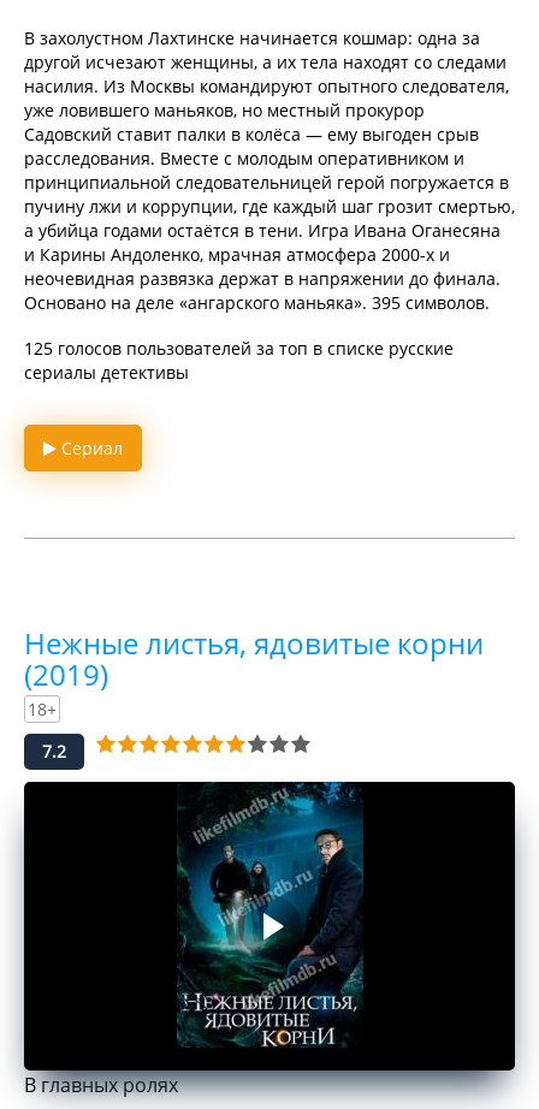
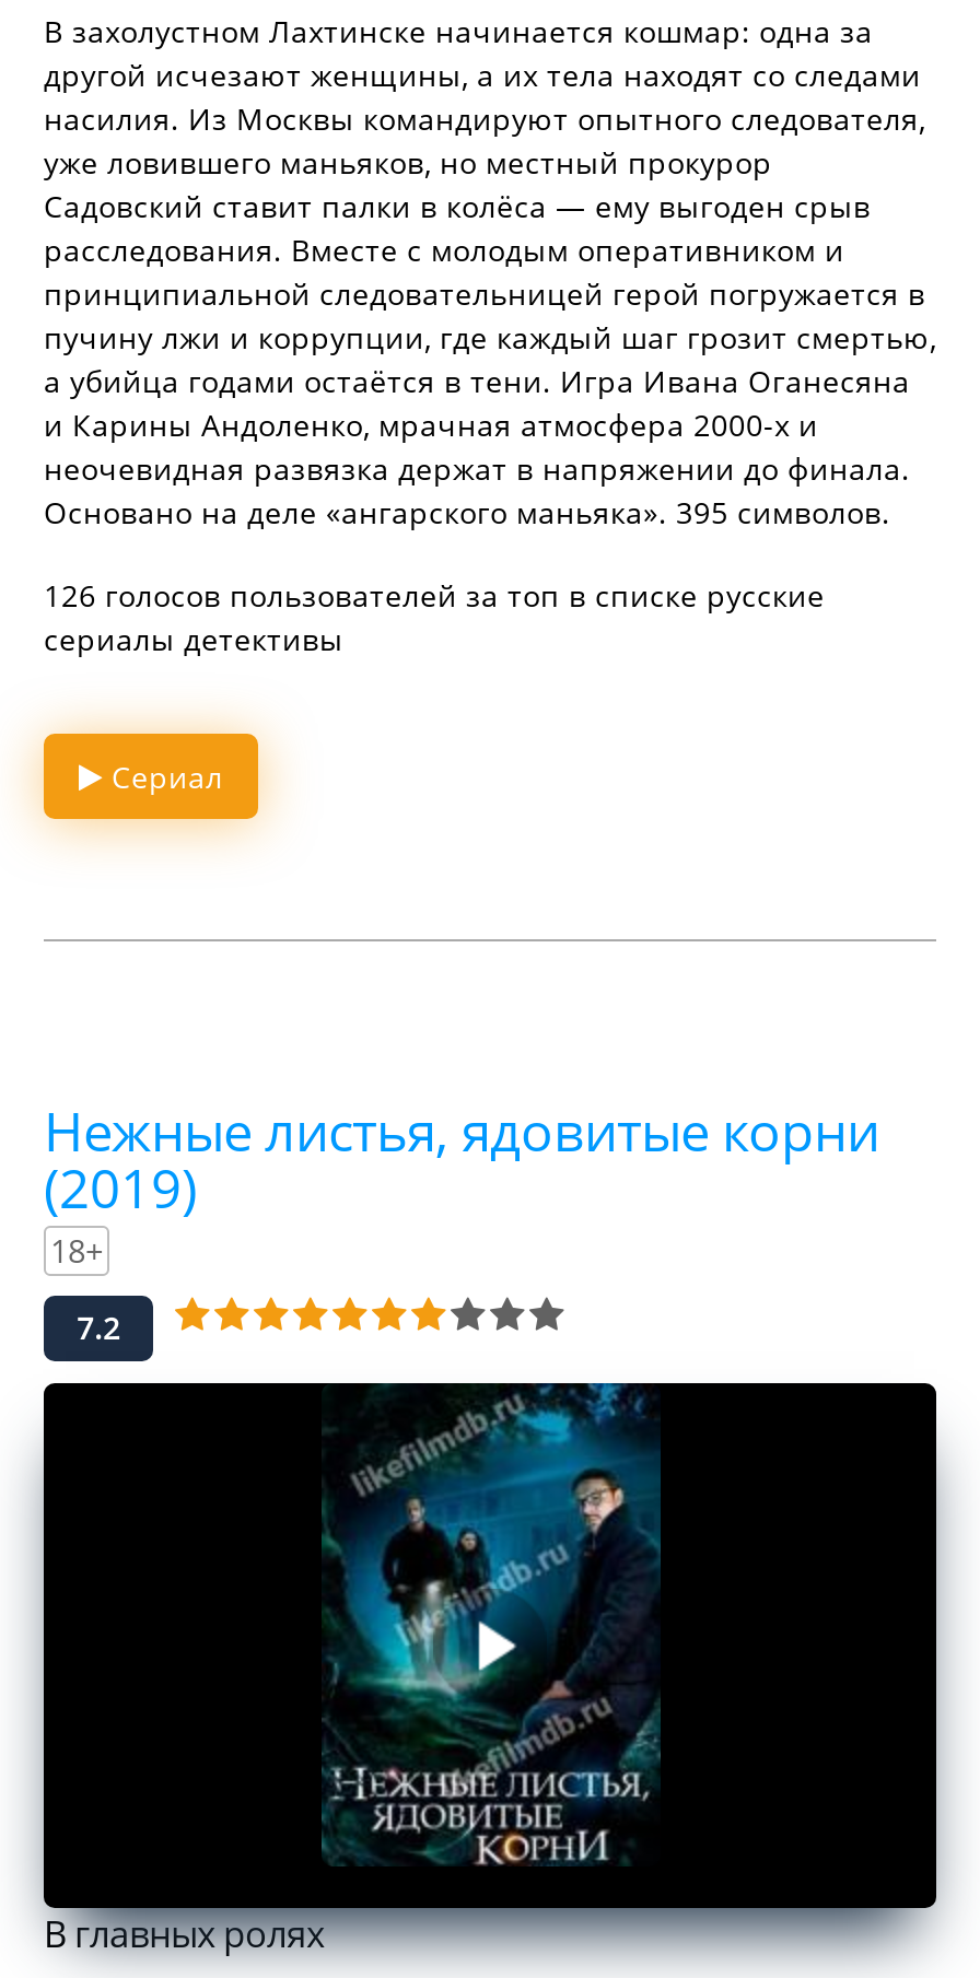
[24,337,454,359] 125 голосов пользователей за топ в списке русские -> [44,574,825,615] 126 голосов пользователей за топ в списке русские

